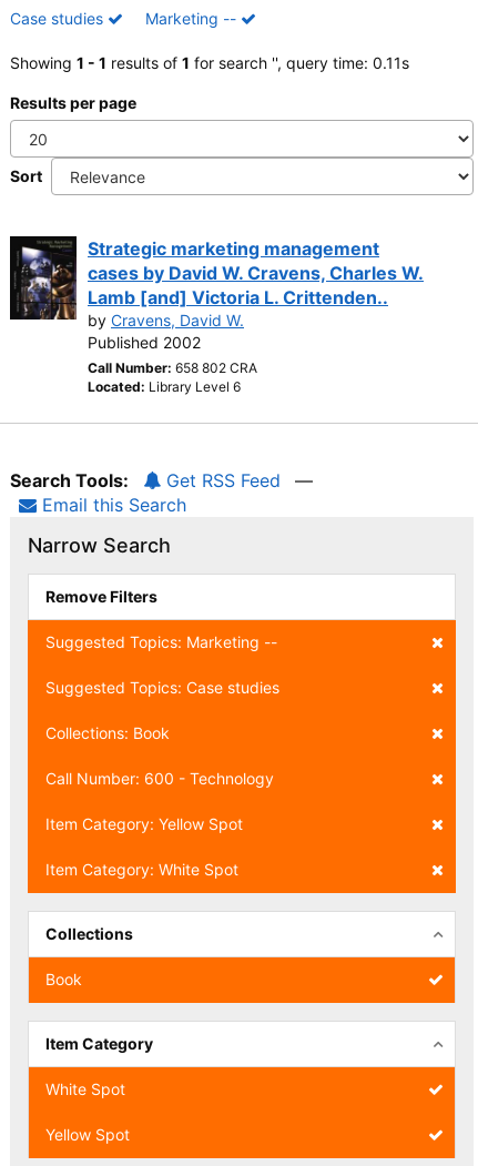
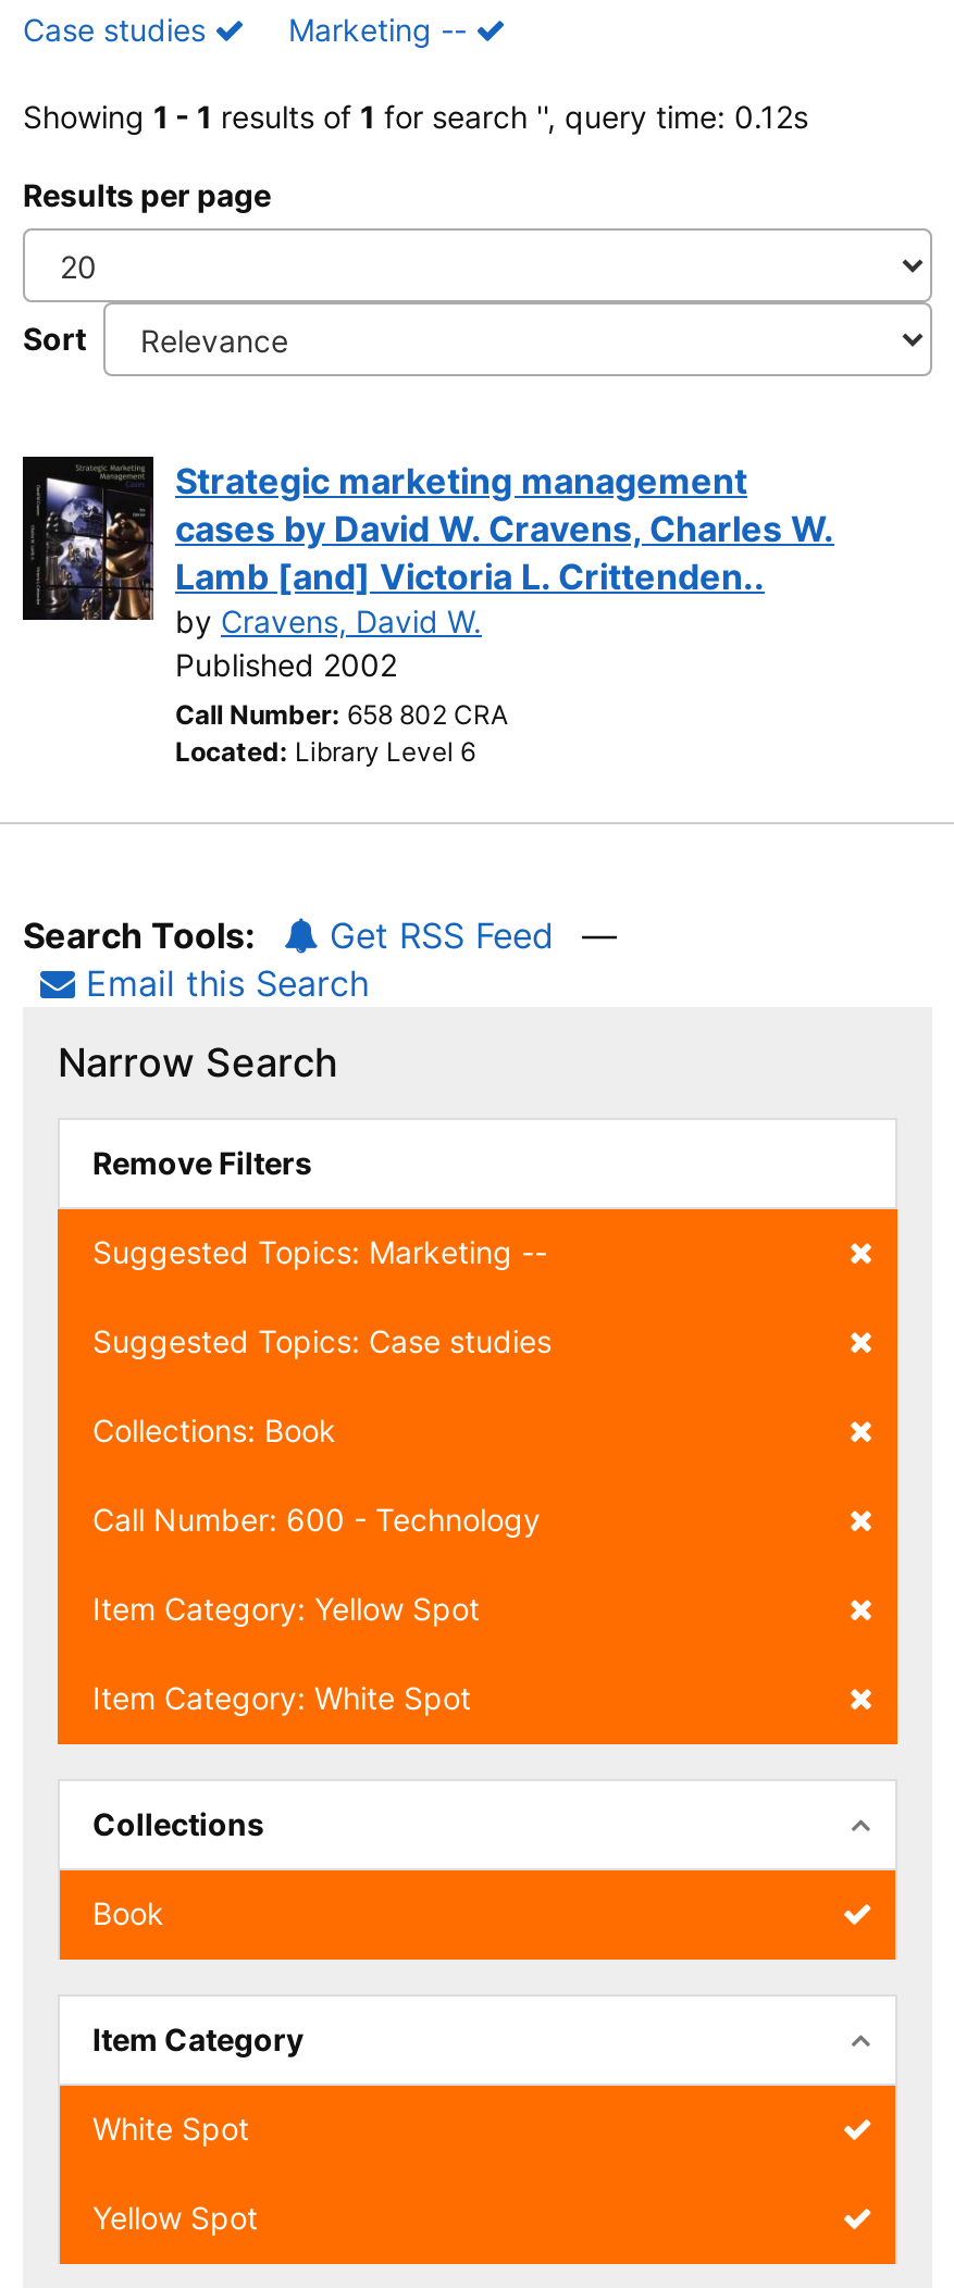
[10,53,409,72] Showing 1 - 1 results of 1 for search ' ', query time: 0.11s -> [23,98,808,135] Showing 1 - 1 results of 1 for search ' ', query time: 0.12s

